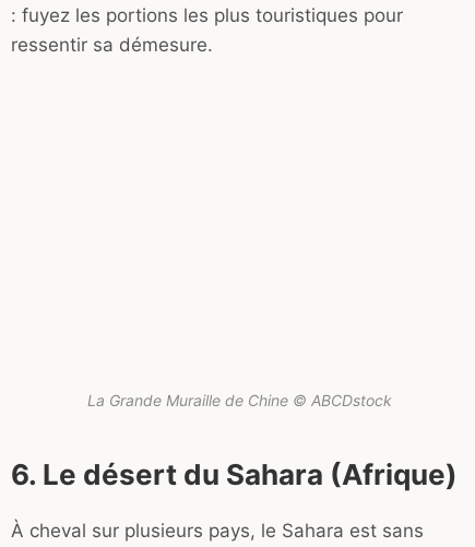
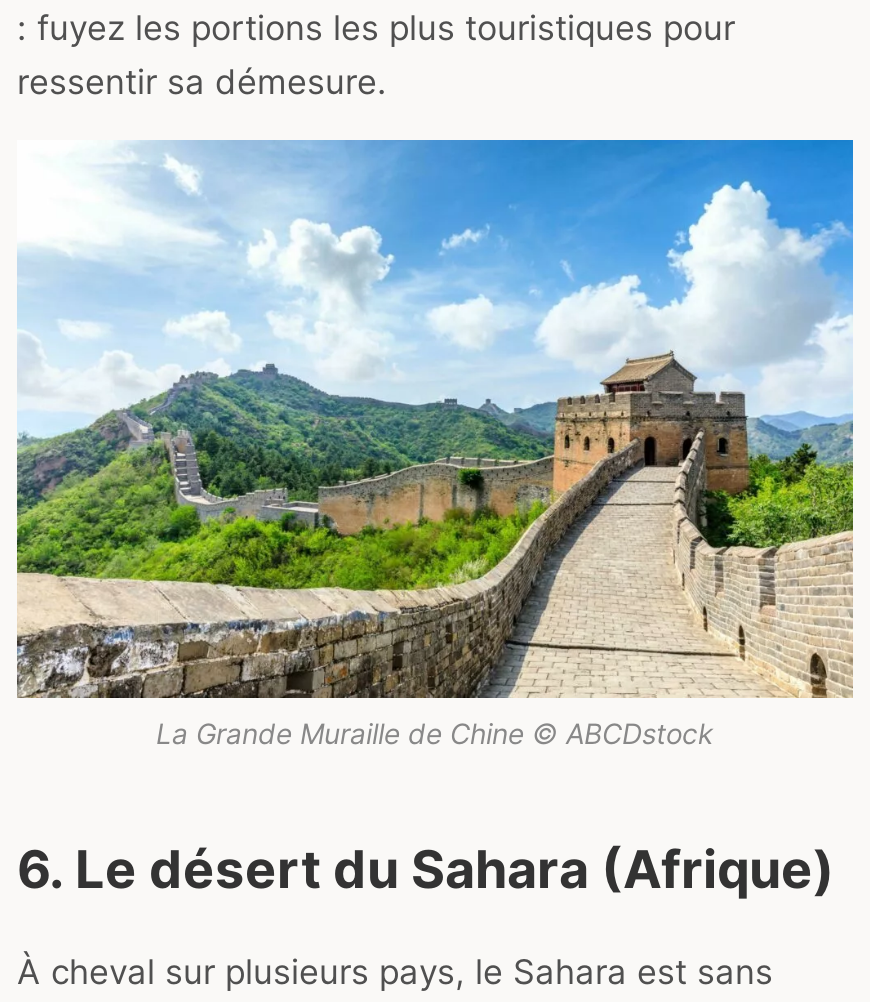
none -> [15,138,855,700] [image]

